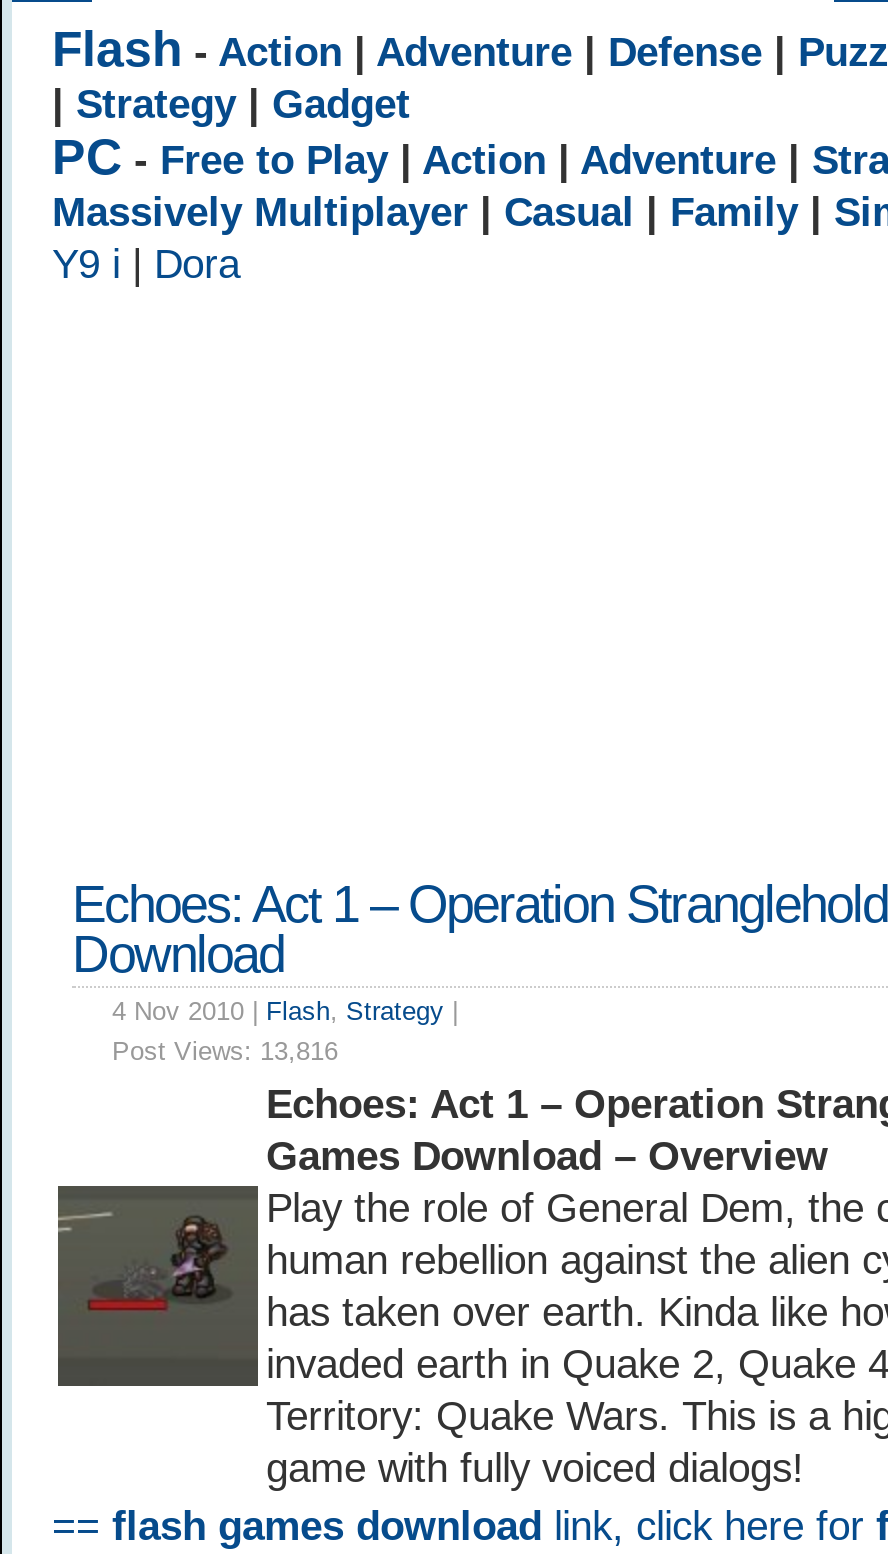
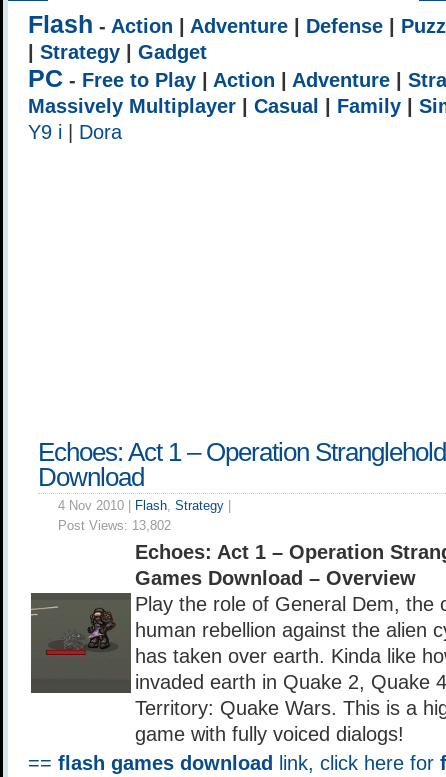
[112,1036,338,1066] Post Views: 13,816 -> [58,518,171,533] Post Views: 13,802

